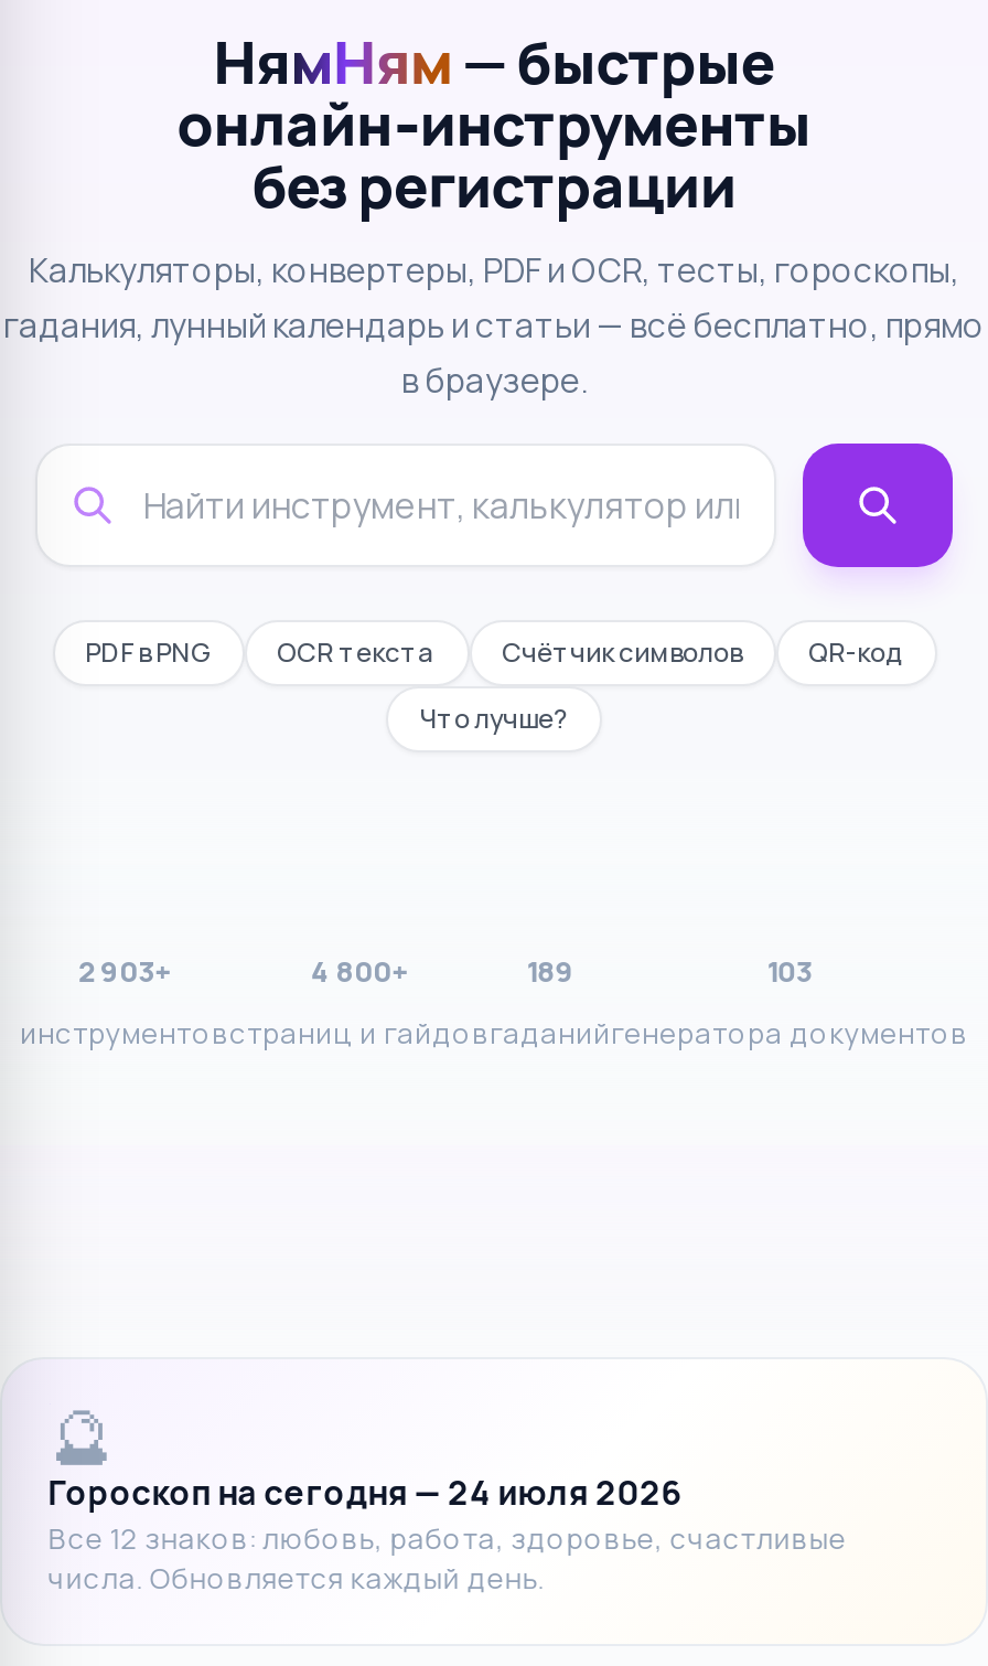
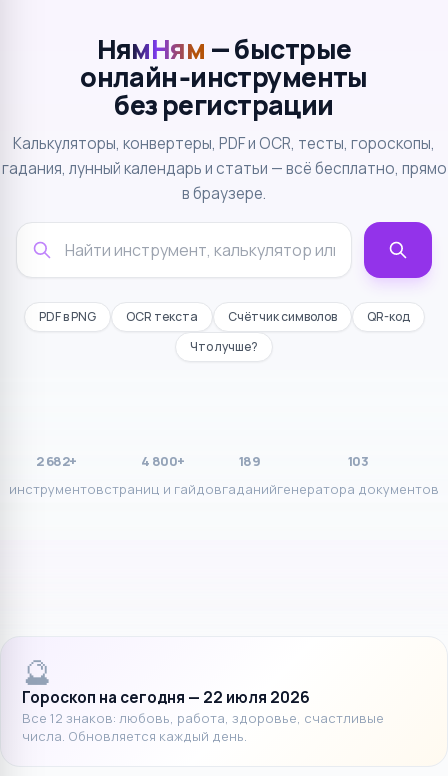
[79,950,171,990] 2 903+ -> [36,452,77,470] 2 682+
[48,1470,683,1517] Гороскоп на сегодня — 24 июля 2026 -> [22,687,310,708] Гороскоп на сегодня — 22 июля 2026

